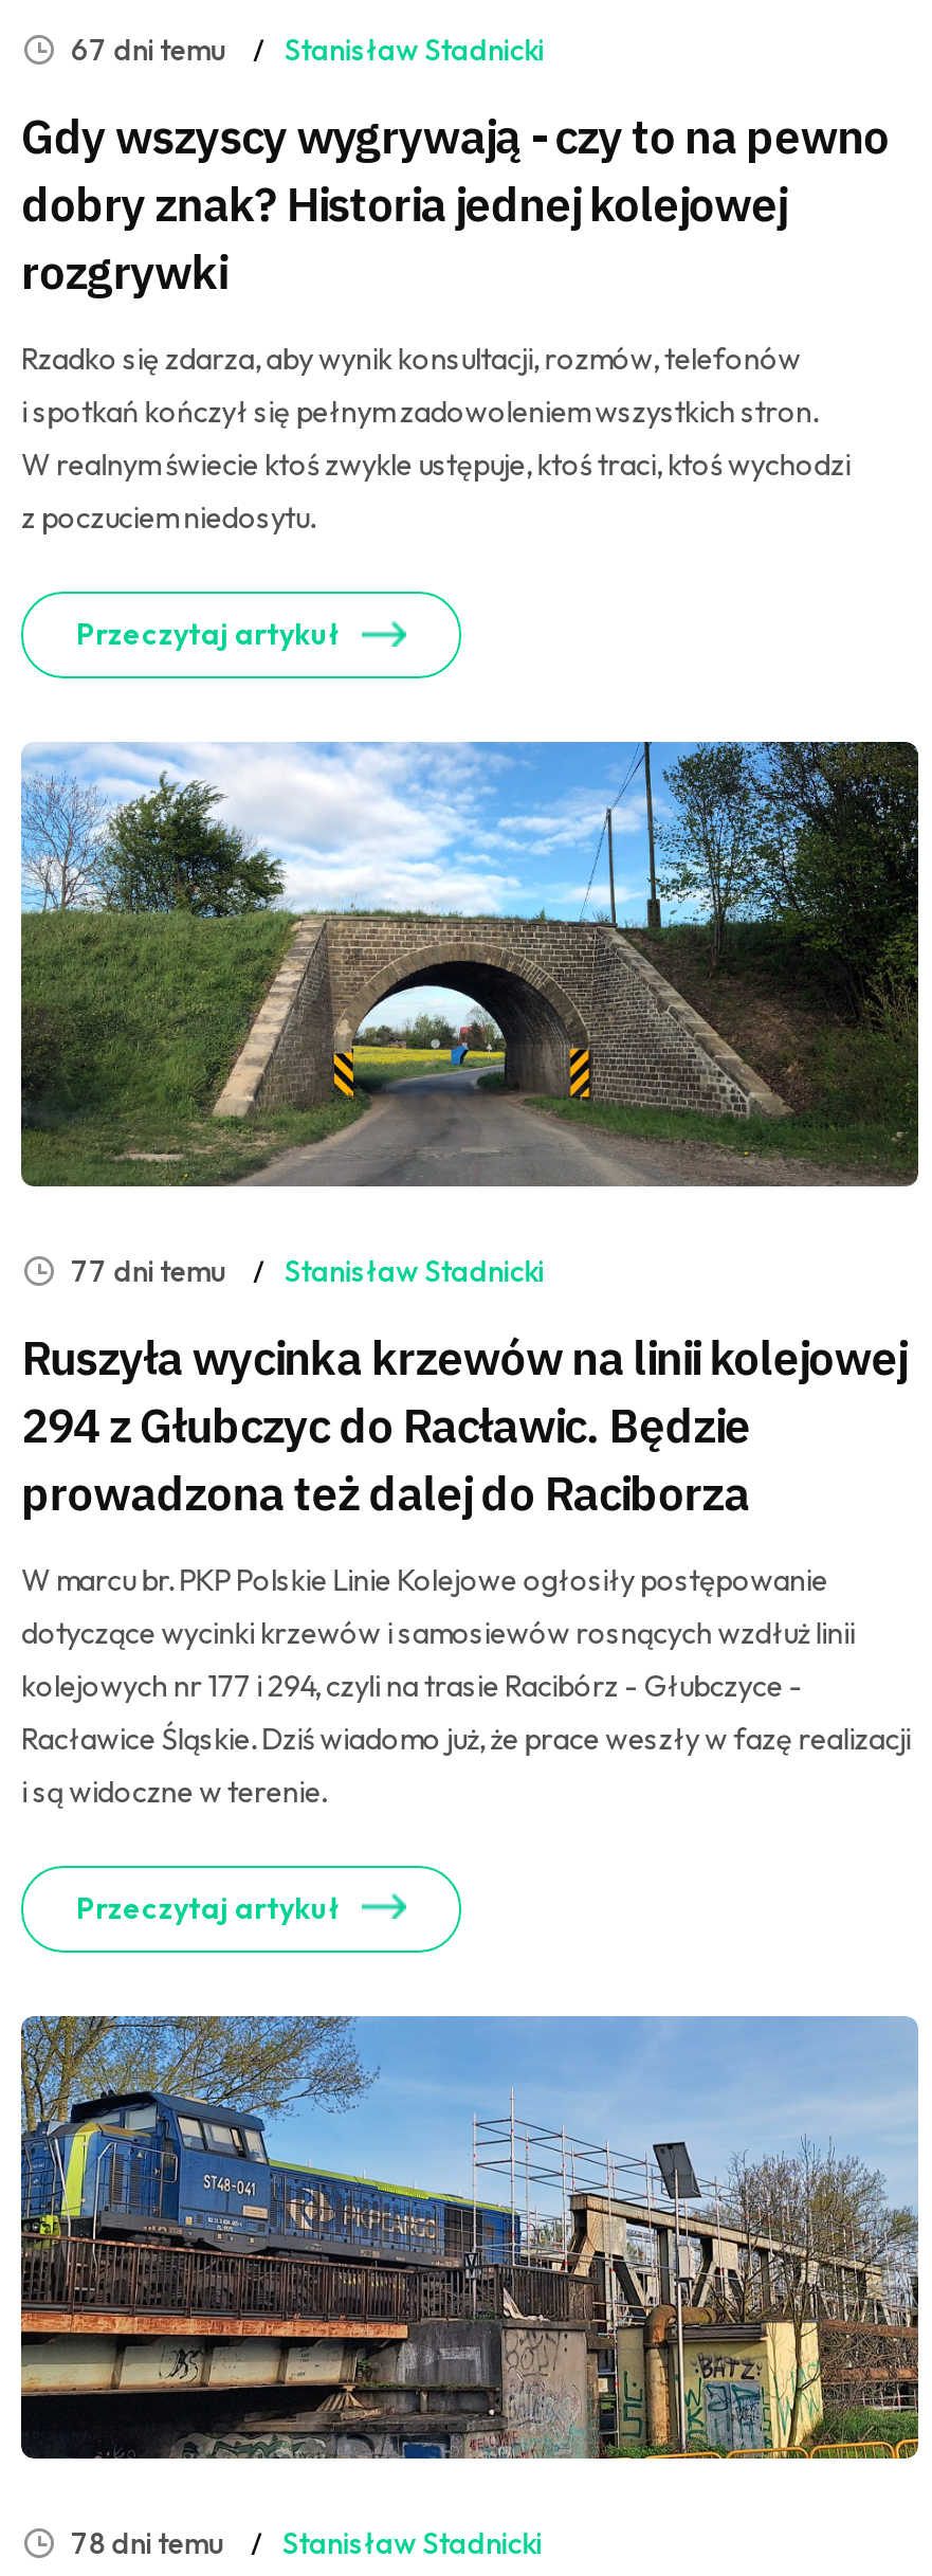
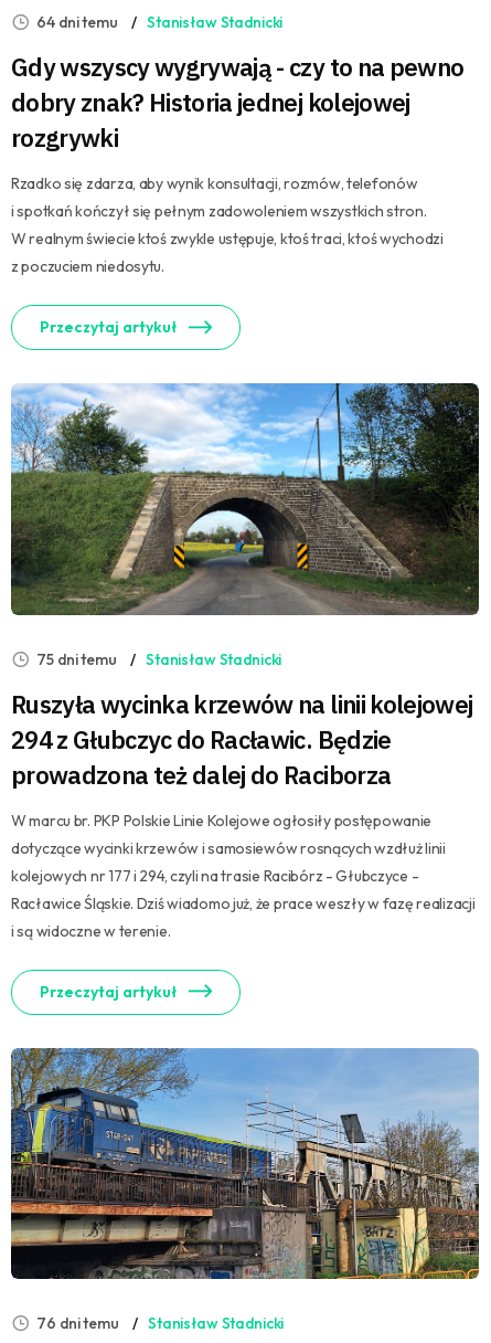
[65,31,544,69] 67 dni temu Stanisław Stadnicki -> [34,12,283,32] 64 dni temu Stanisław Stadnicki
[65,1251,544,1289] 77 dni temu Stanisław Stadnicki -> [34,649,281,669] 75 dni temu Stanisław Stadnicki
[65,2524,542,2562] 78 dni temu Stanisław Stadnicki -> [34,1313,284,1333] 76 dni temu Stanisław Stadnicki

